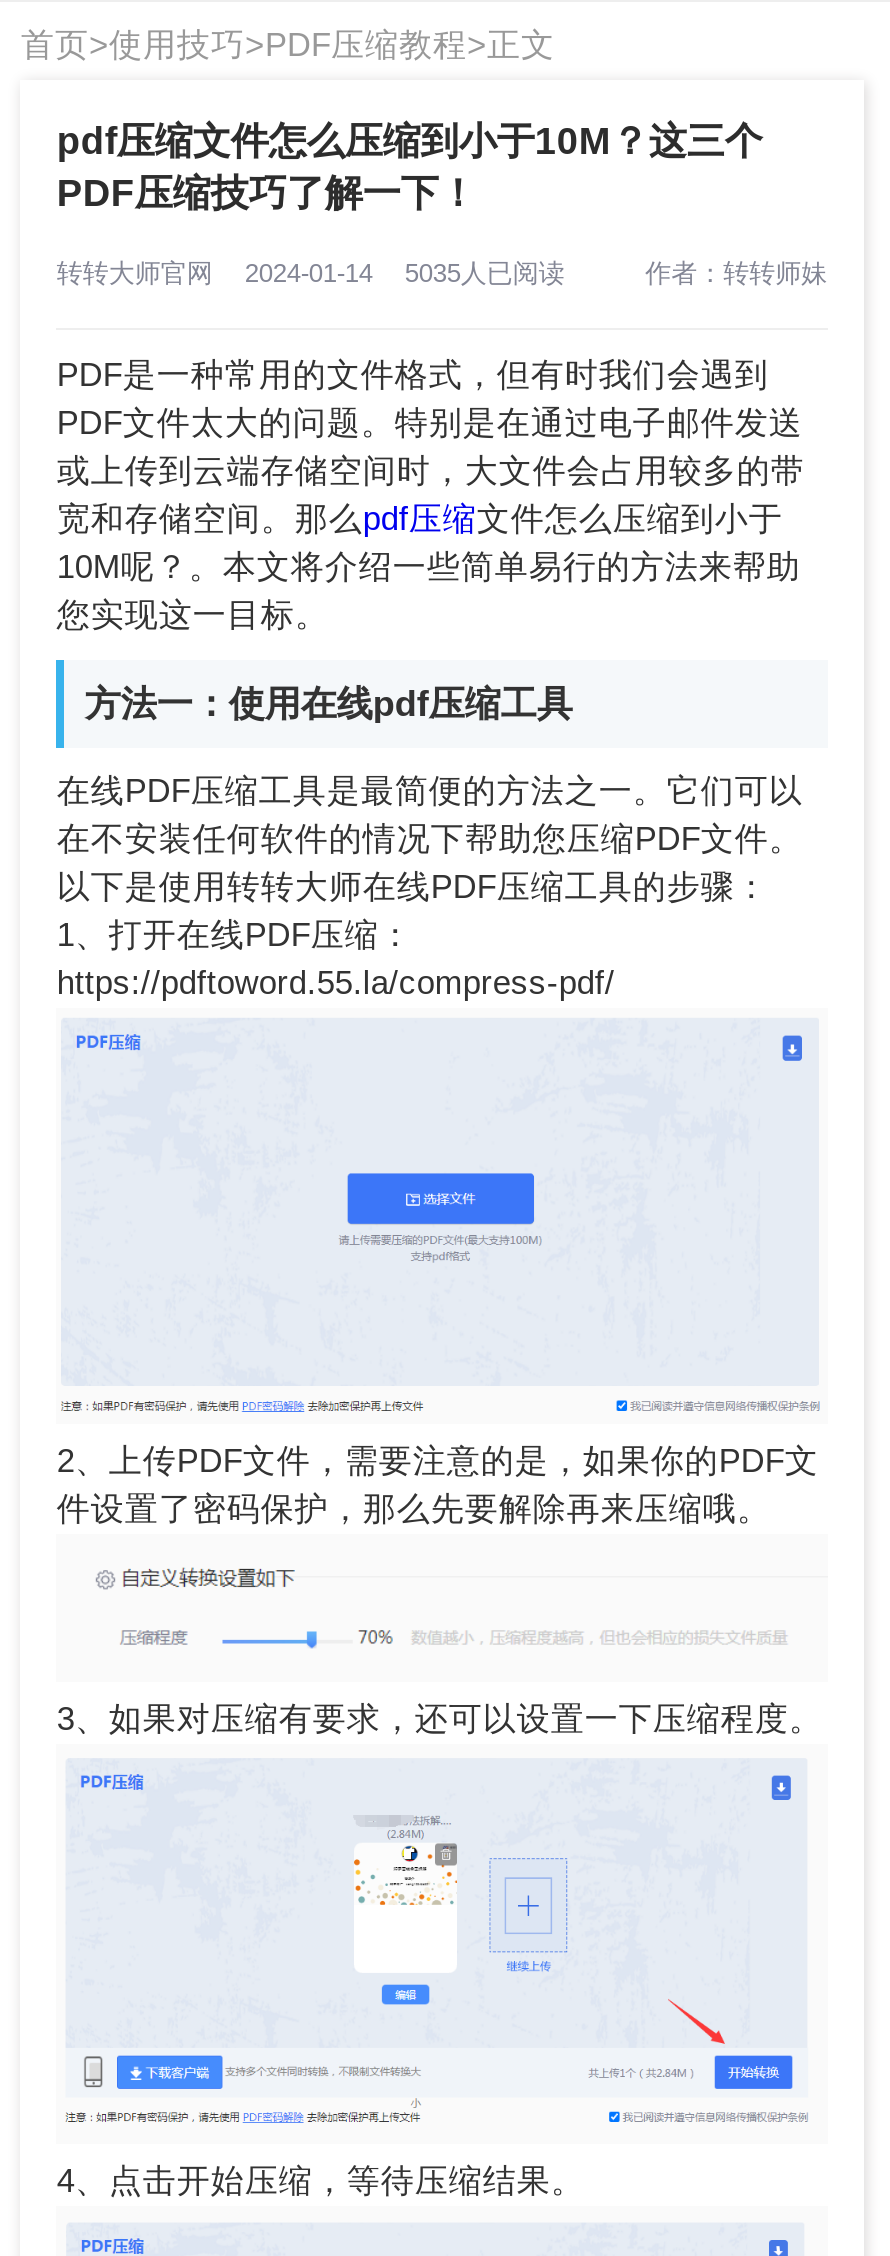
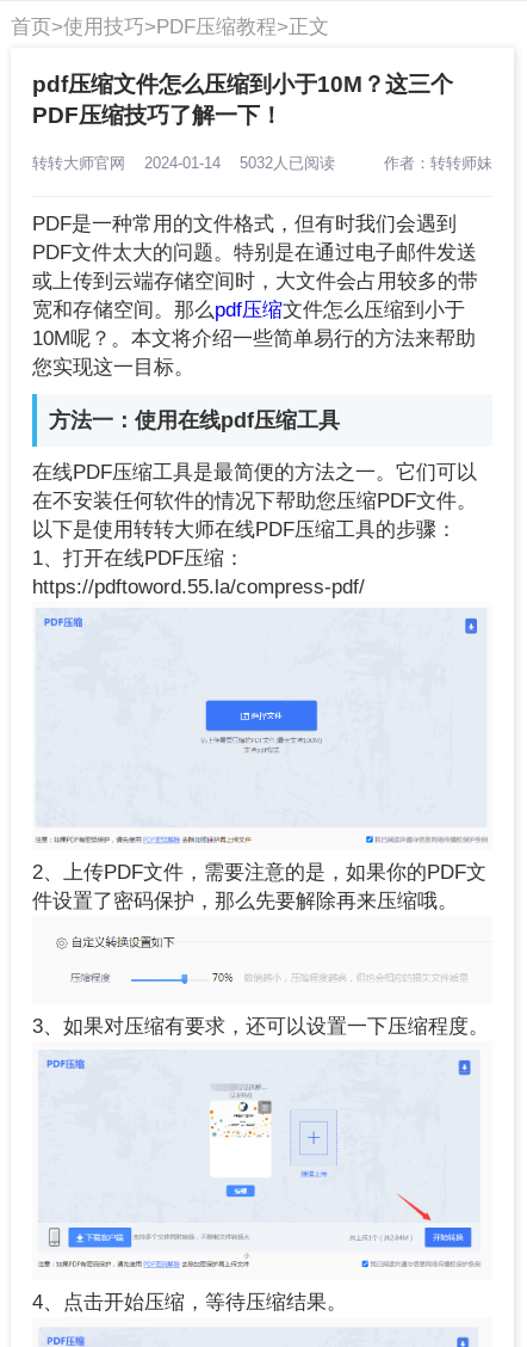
[57,257,565,287] 转转大师官网2024-01-14 5035人已阅读 -> [33,154,335,171] 转转大师官网2024-01-14 5032人已阅读

